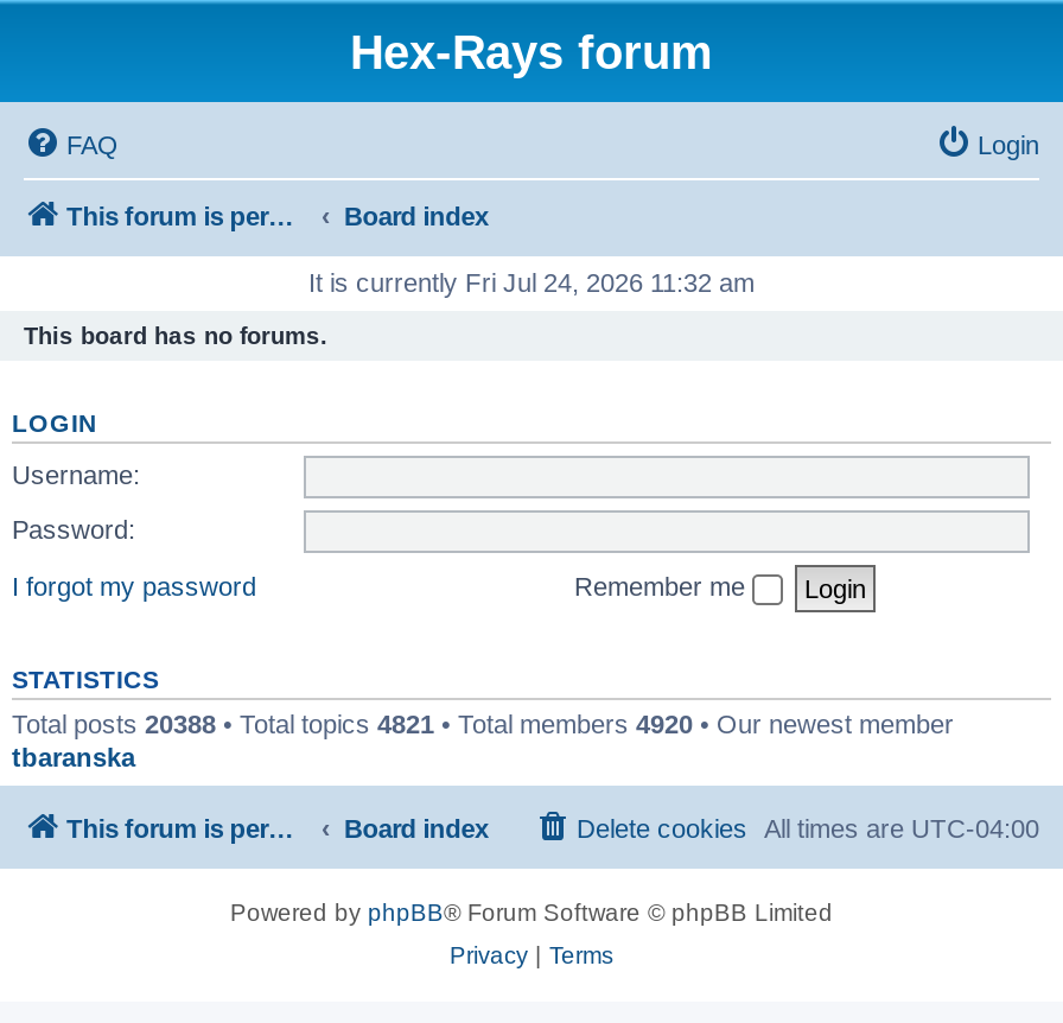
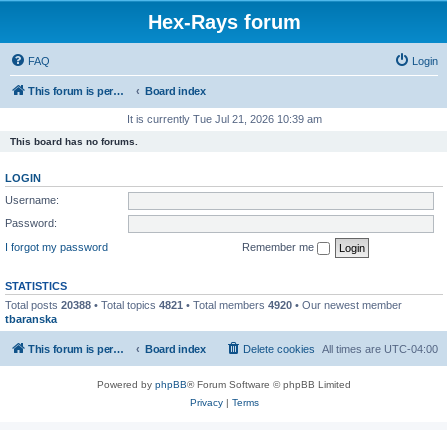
[308,268,755,297] It is currently Fri Jul 24, 2026 11:32 am -> [126,113,321,125] It is currently Tue Jul 21, 2026 10:39 am

